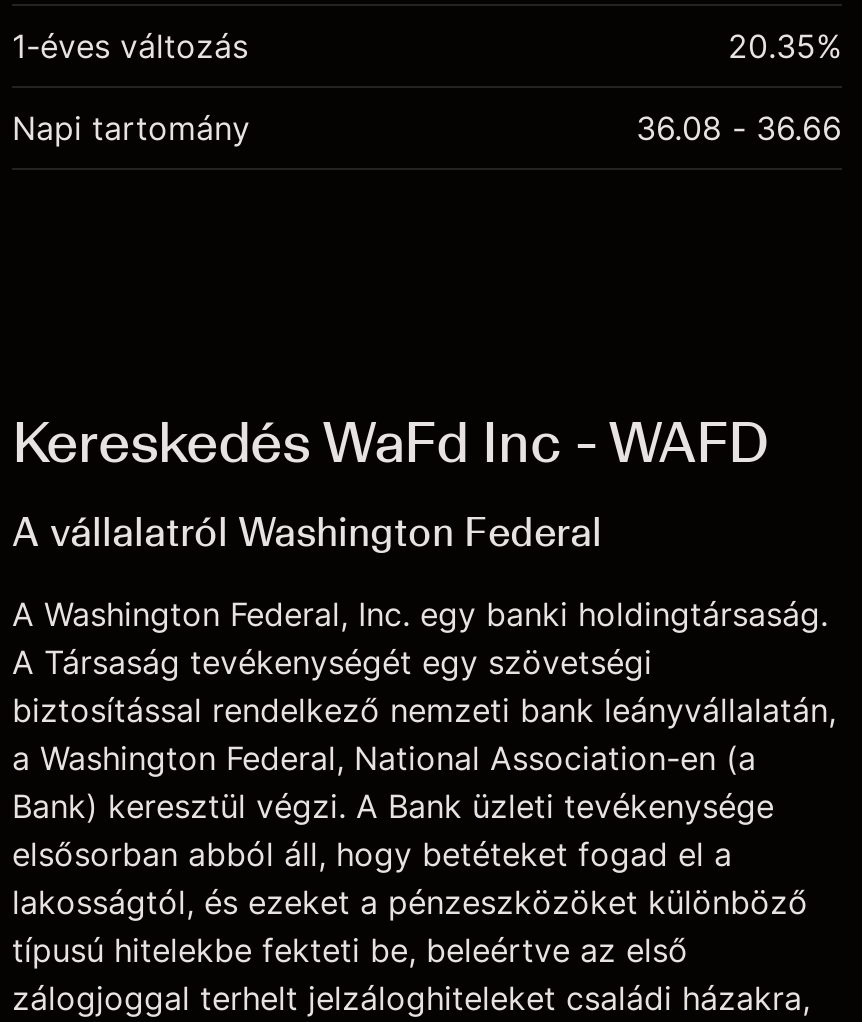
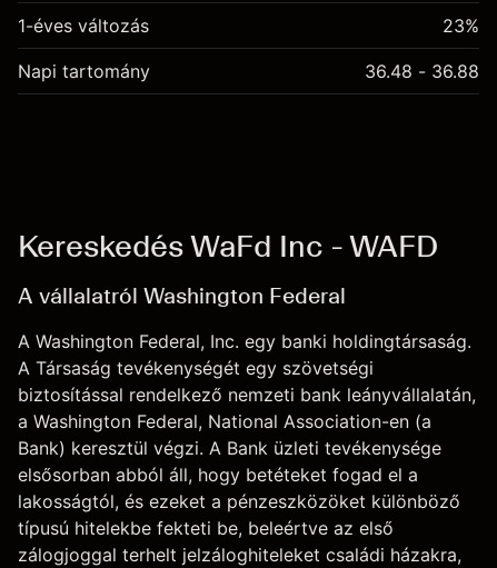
[728,26,842,66] 20.35% -> [443,14,479,37] 23%
[636,108,842,148] 36.08 - 36.66 -> [365,60,479,82] 36.48 - 36.88

